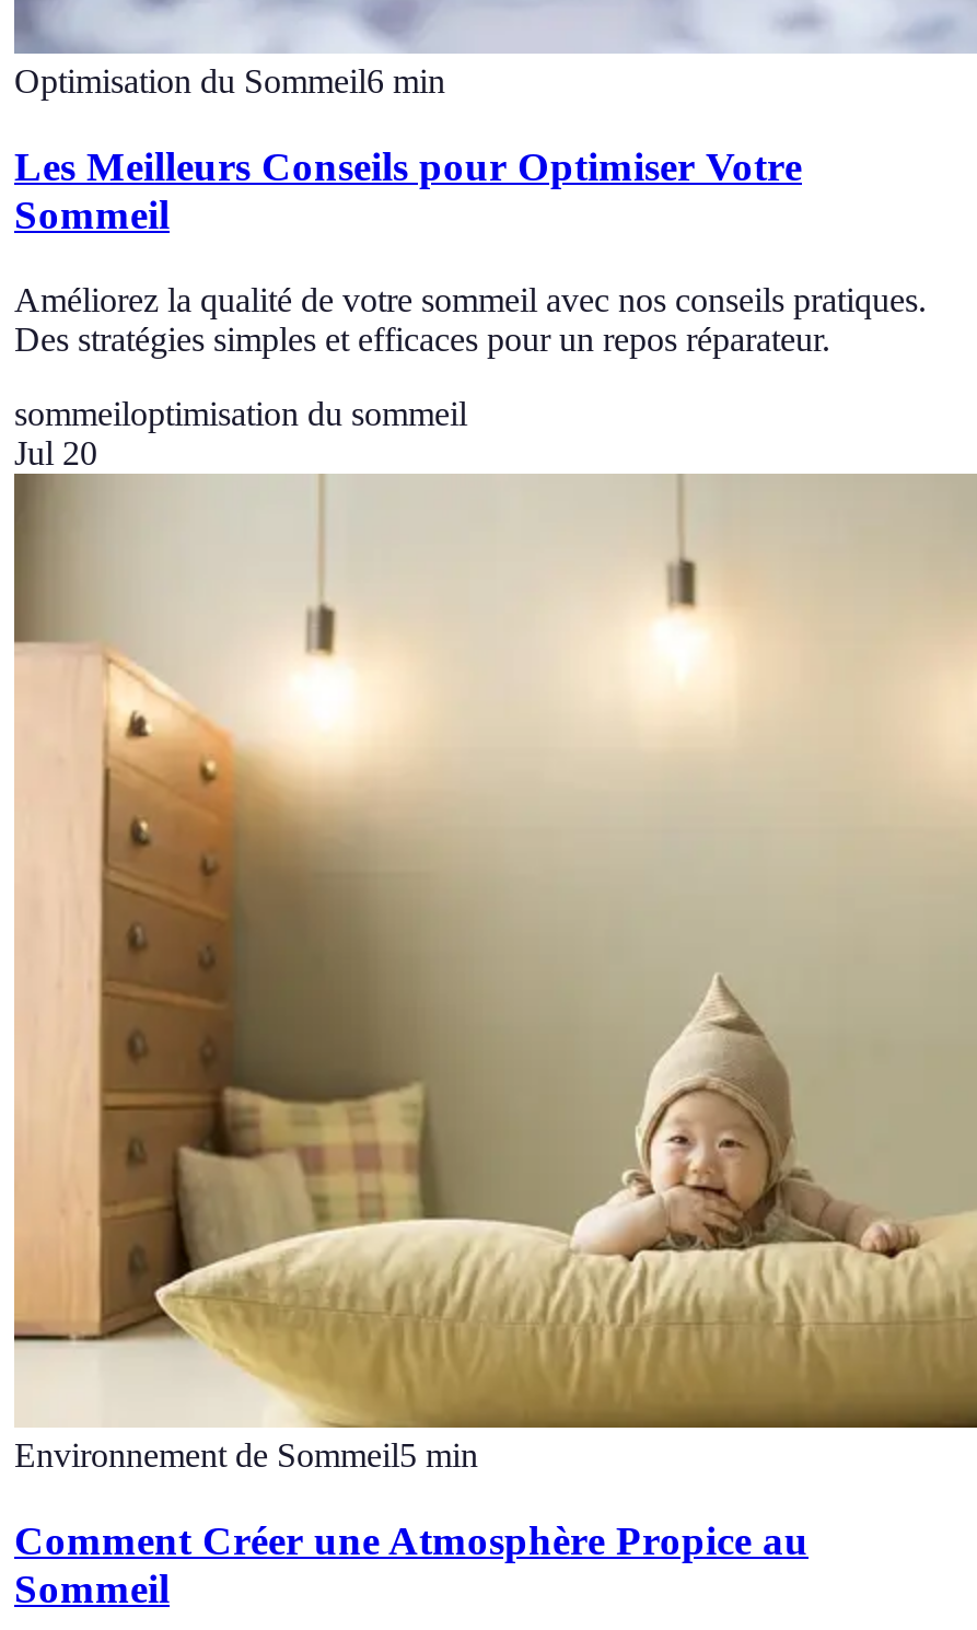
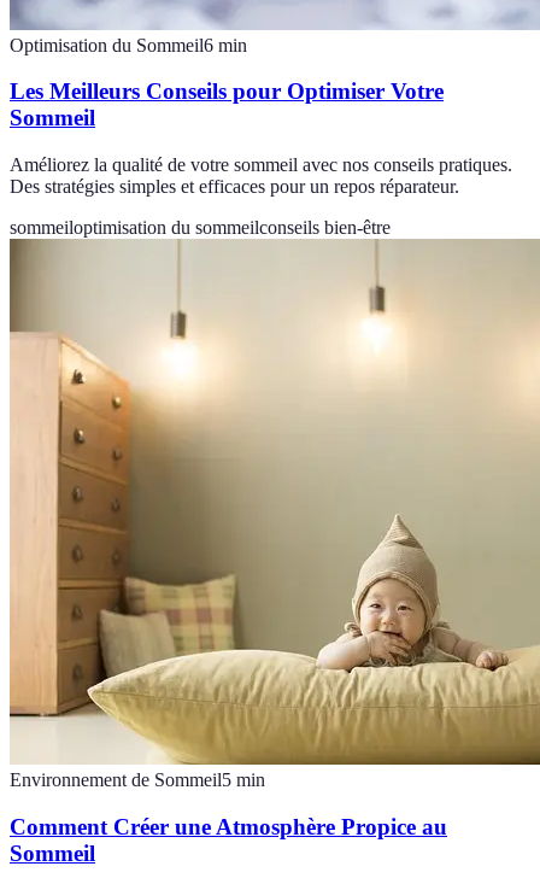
[14,394,467,471] sommeiloptimisation du sommeil | Jul 20 -> [10,217,391,238] sommeiloptimisation du sommeilconseils bien-être

